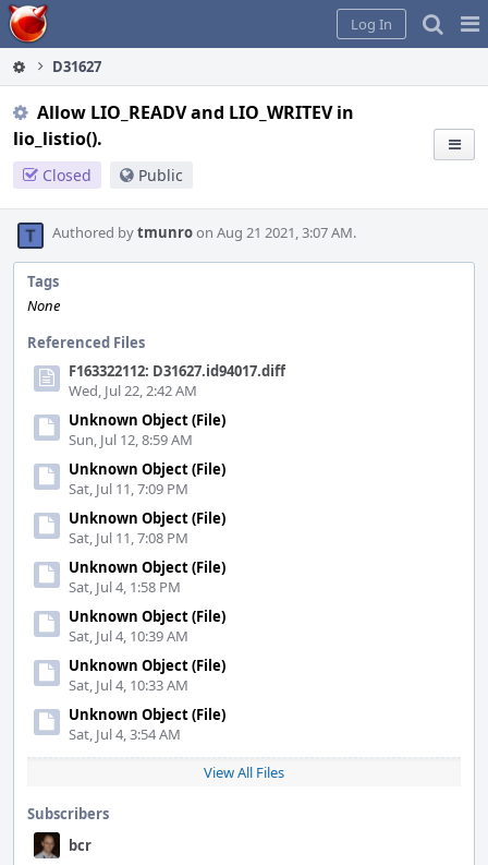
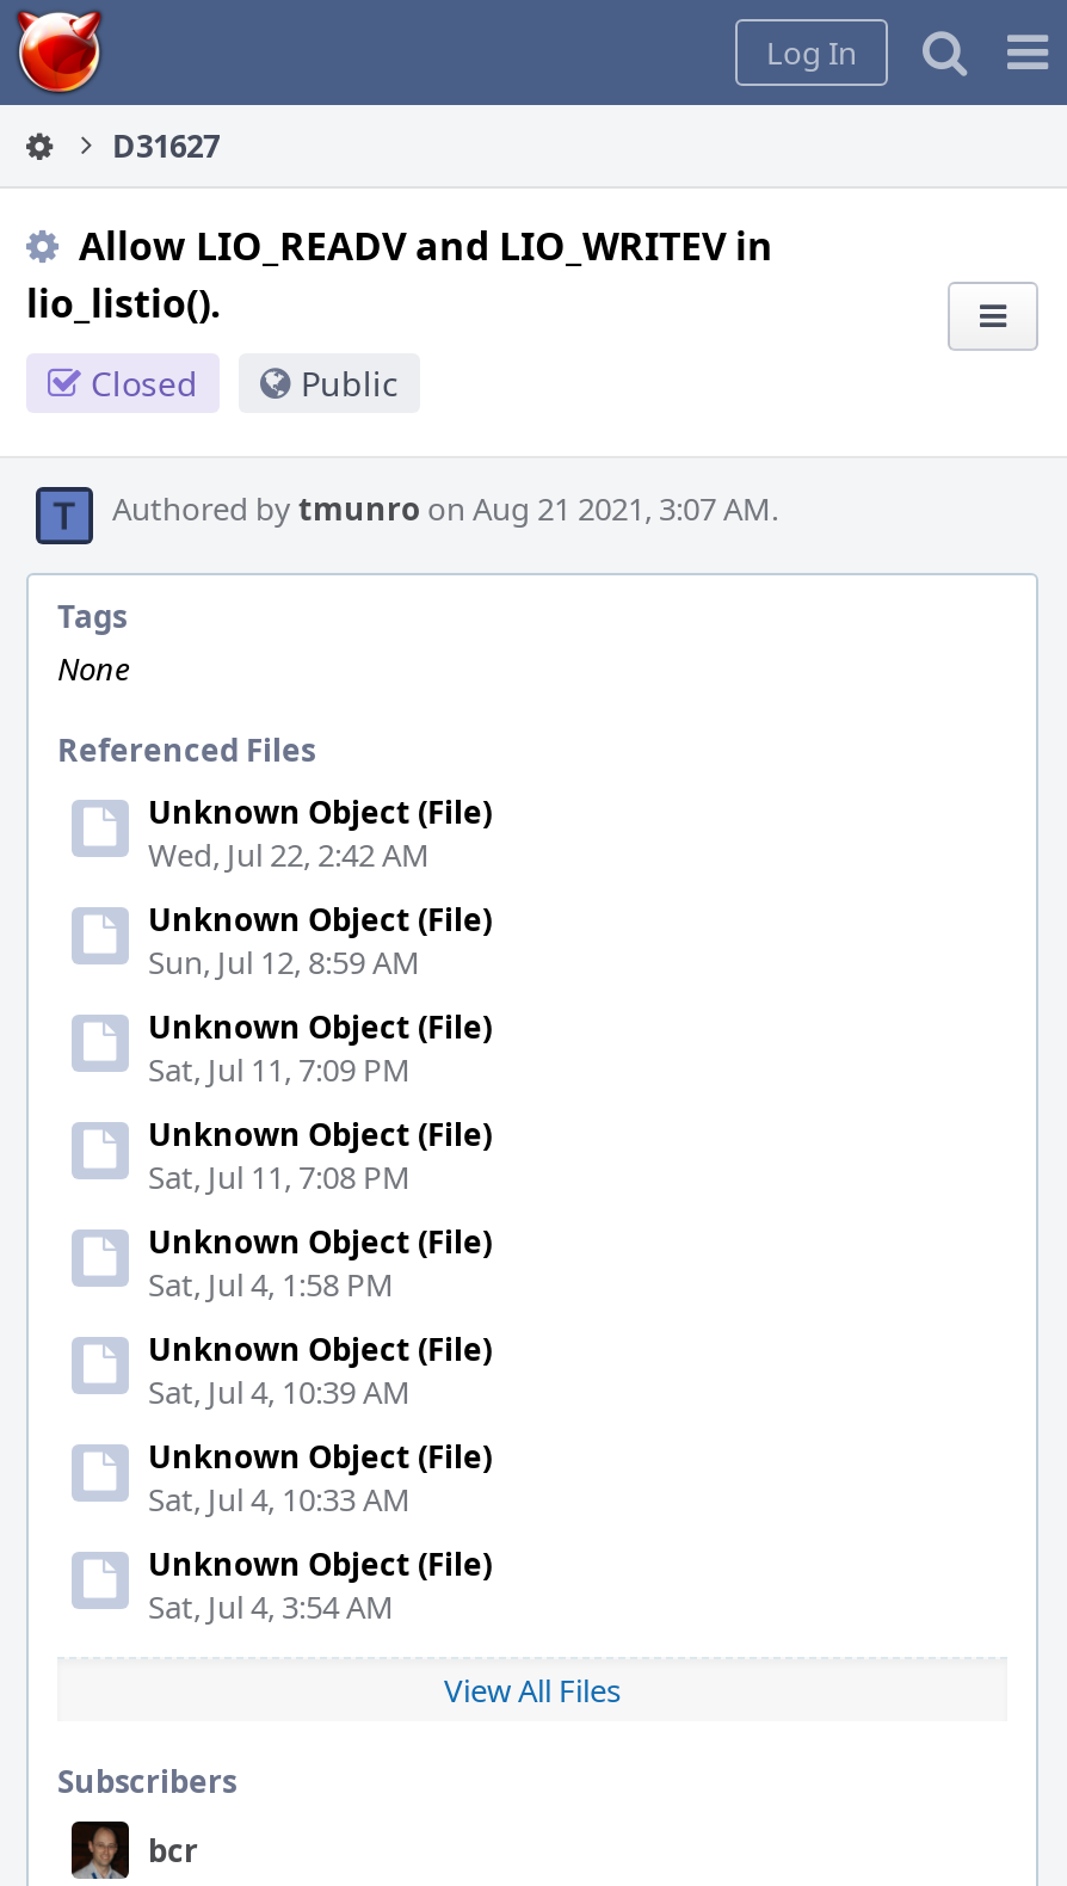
[69,361,285,381] F163322112: D31627.id94017.diff -> [148,790,492,833] Unknown Object (File)

